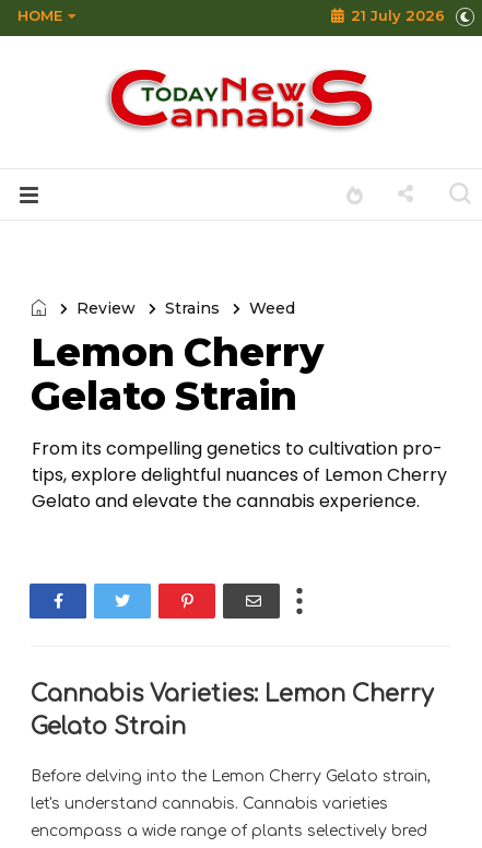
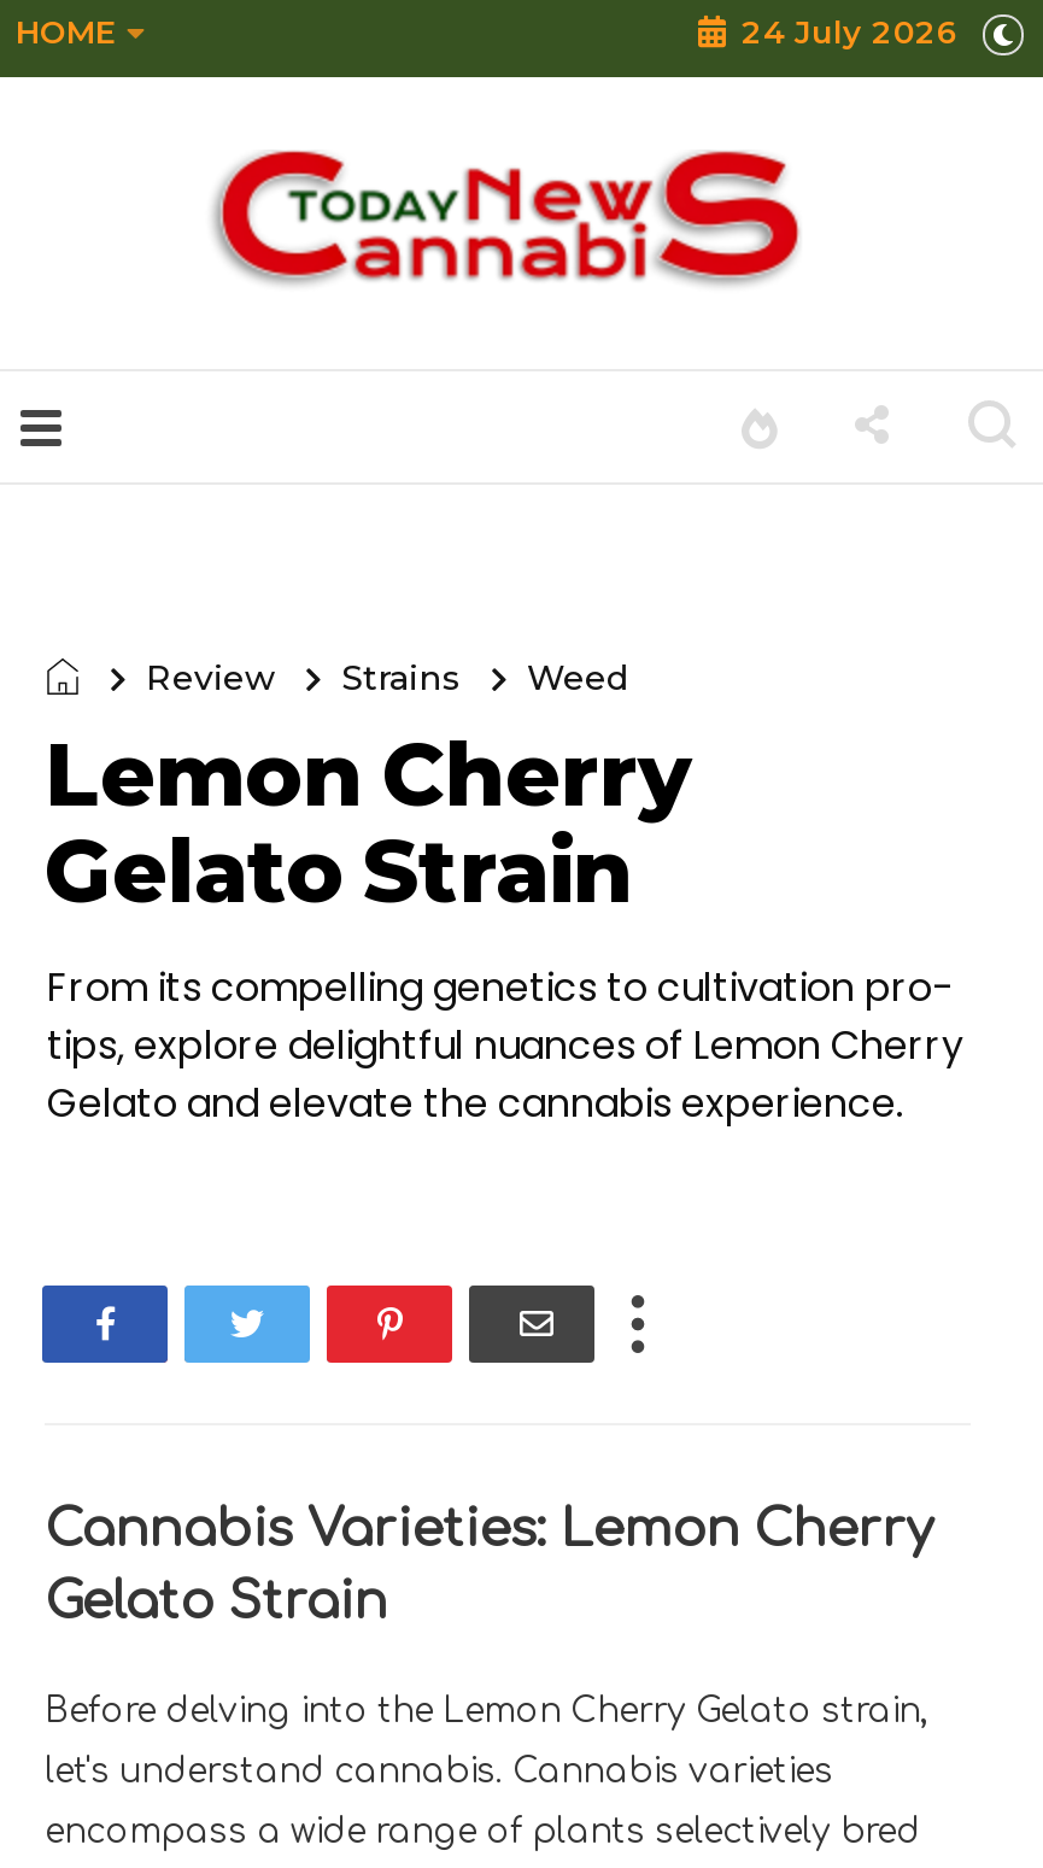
[351,7,445,24] 21 July 2026 -> [742,12,959,51] 24 July 2026

